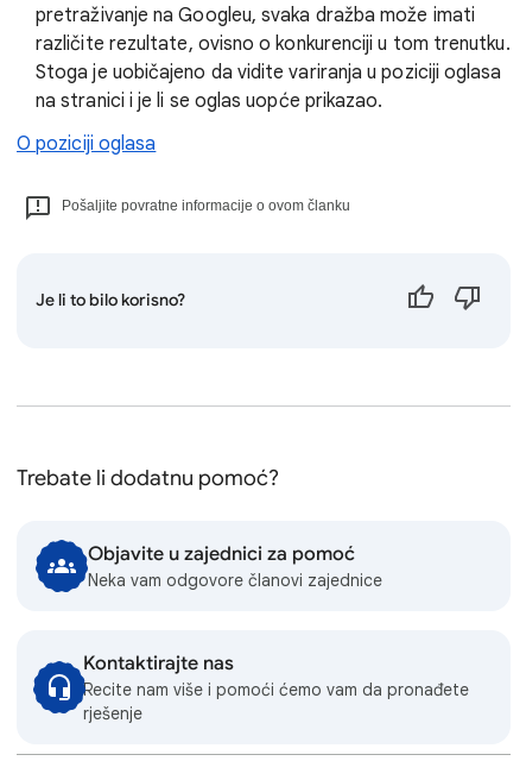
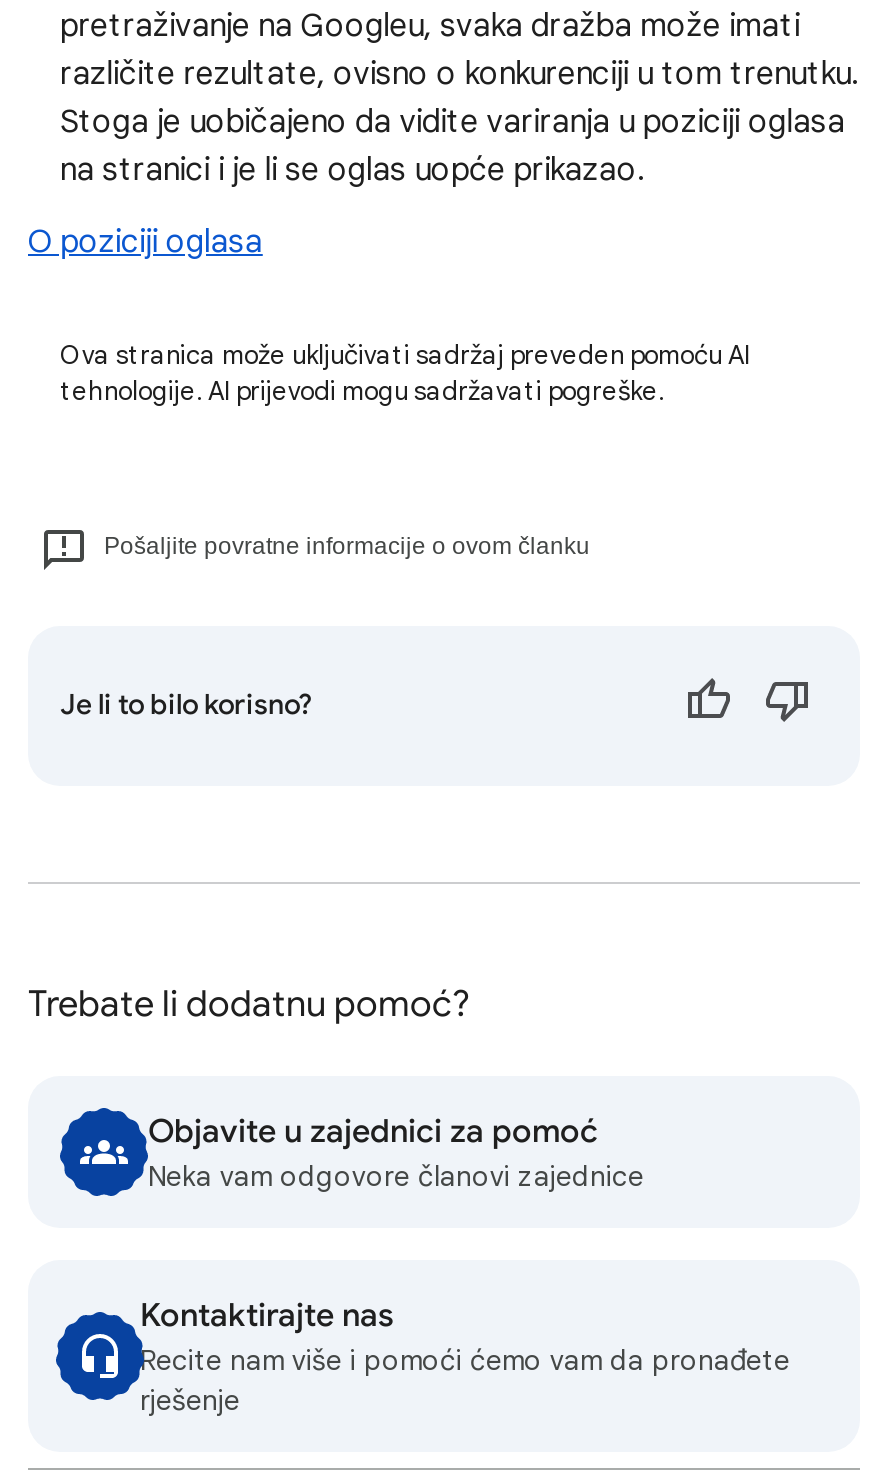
none -> [60,338,750,408] Ova stranica može uključivati sadržaj preveden pomoću AI | tehnologije. AI prijevodi mogu sadržavati pogreške.

